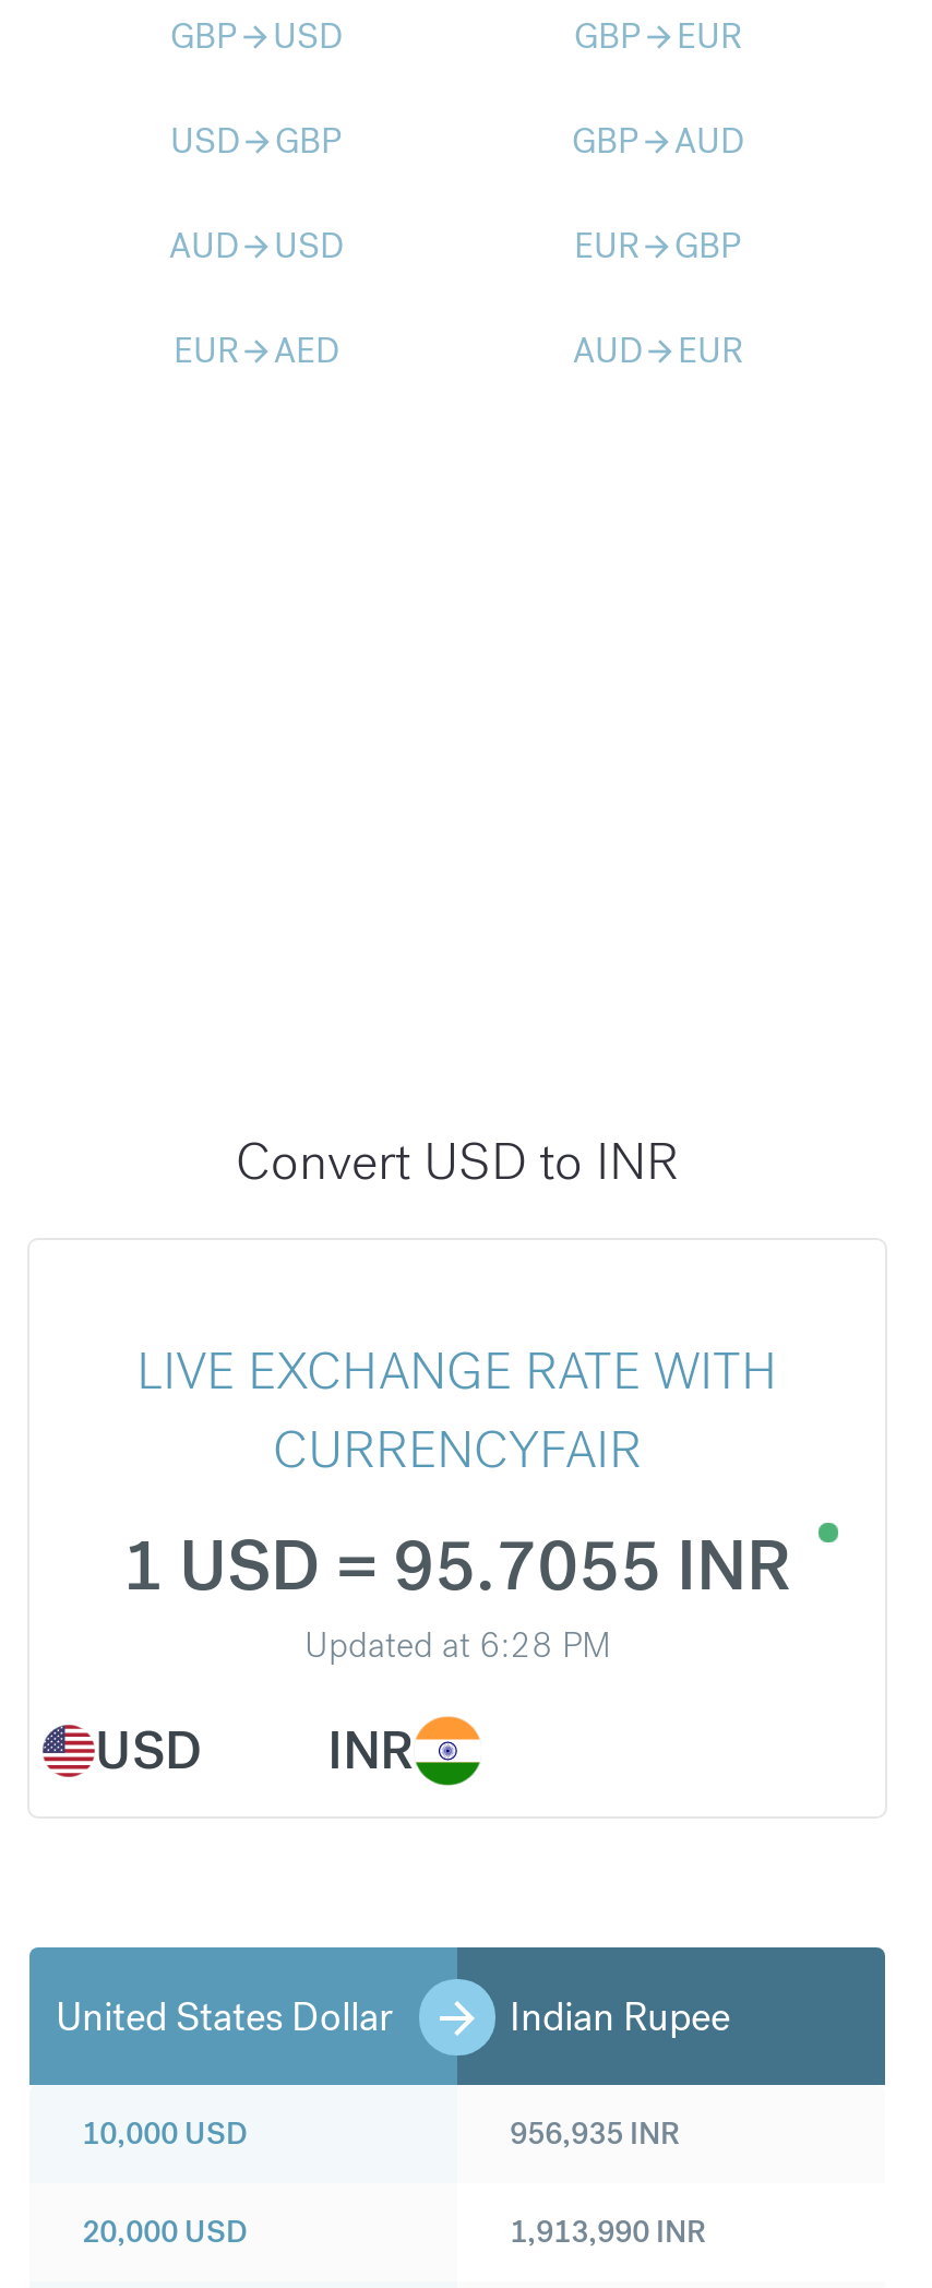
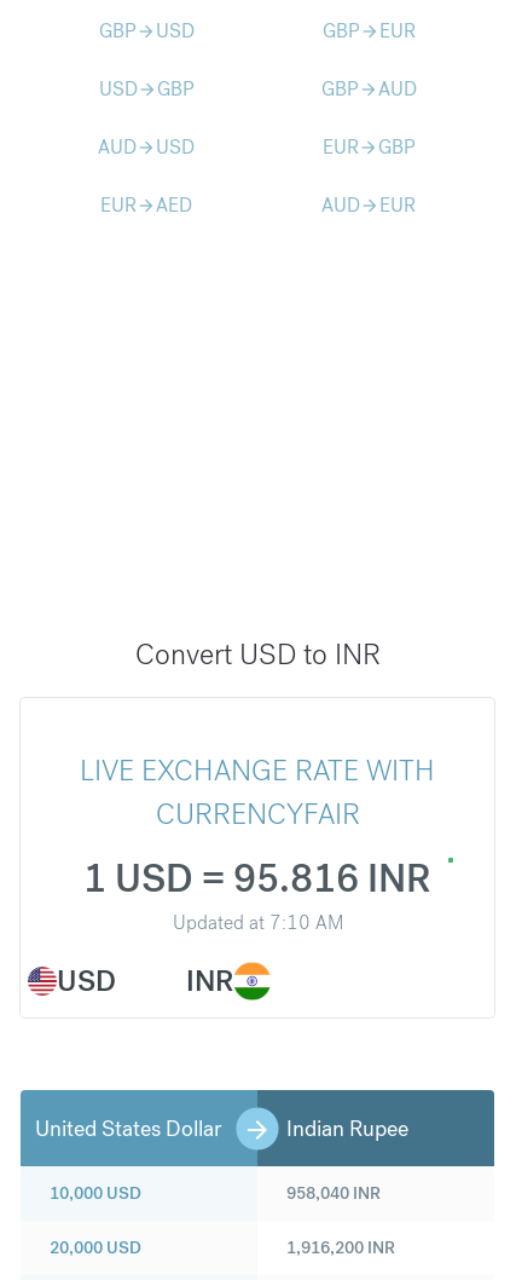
[122,1522,792,1612] 1 USD = 95.7055 INR -> [83,854,431,904] 1 USD = 95.816 INR
[304,1623,610,1668] Updated at 6:28 PM -> [172,910,343,935] Updated at 7:10 AM
[510,2114,680,2153] 956,935 INR -> [286,1182,381,1204] 958,040 INR
[510,2212,706,2251] 1,913,990 INR -> [286,1237,395,1258] 1,916,200 INR

